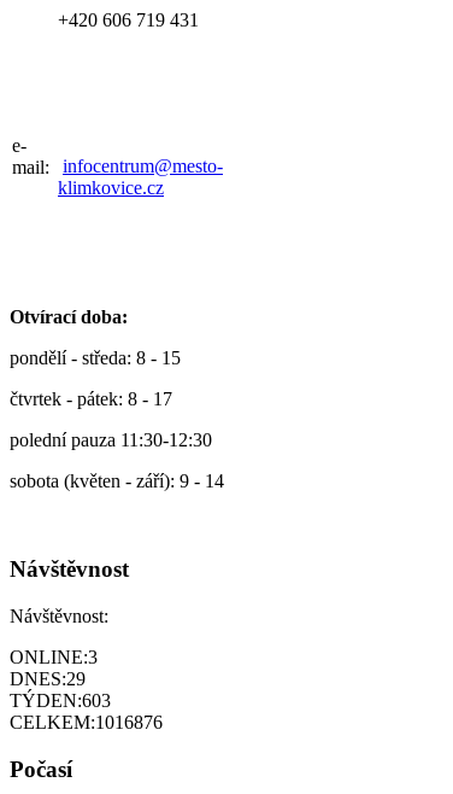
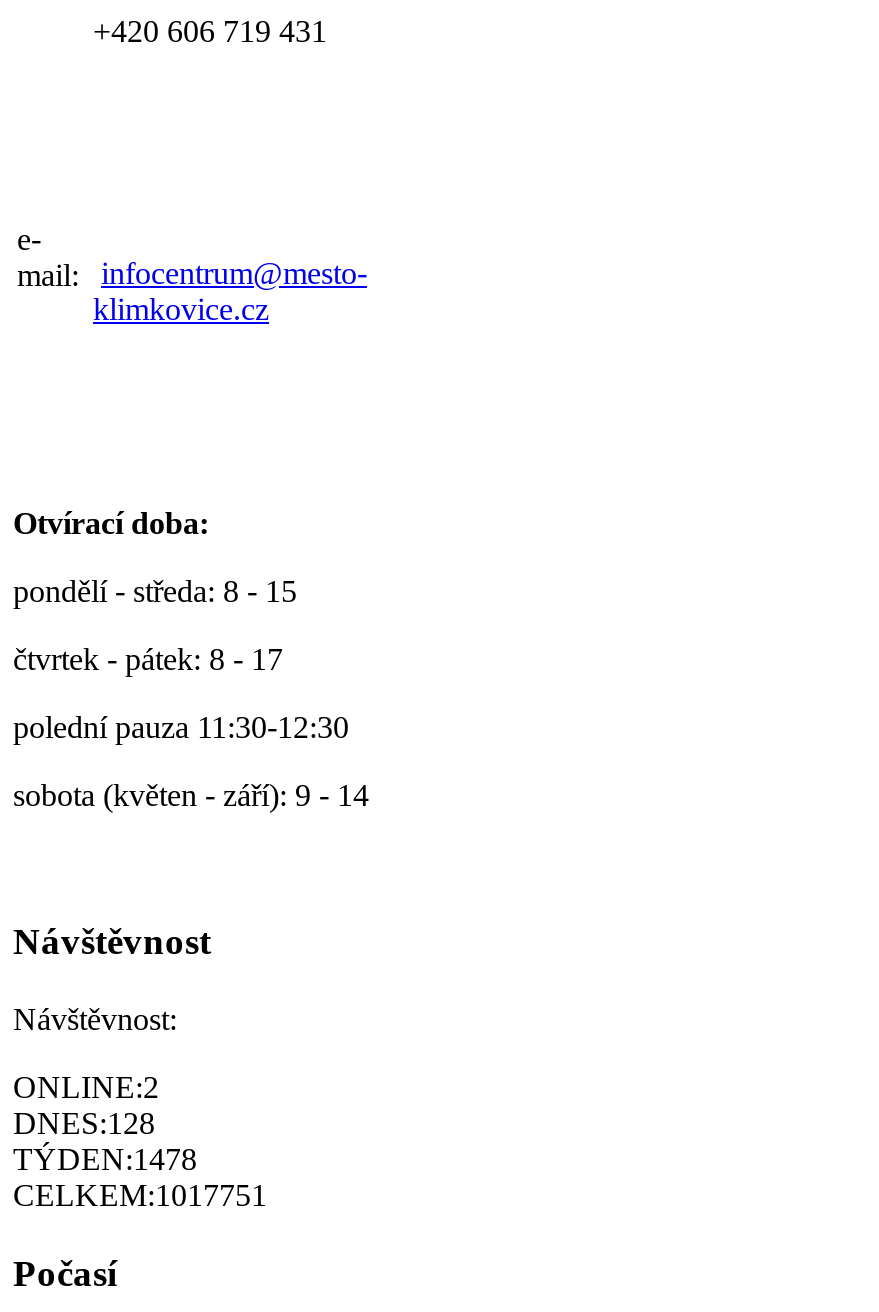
[10,647,98,667] ONLINE:3 -> [13,1070,159,1104] ONLINE:2
[10,668,86,689] DNES:29 -> [13,1106,155,1140] DNES:128
[10,690,111,711] TÝDEN:603 -> [13,1142,197,1176] TÝDEN:1478
[10,712,163,732] CELKEM:1016876 -> [13,1178,267,1212] CELKEM:1017751

